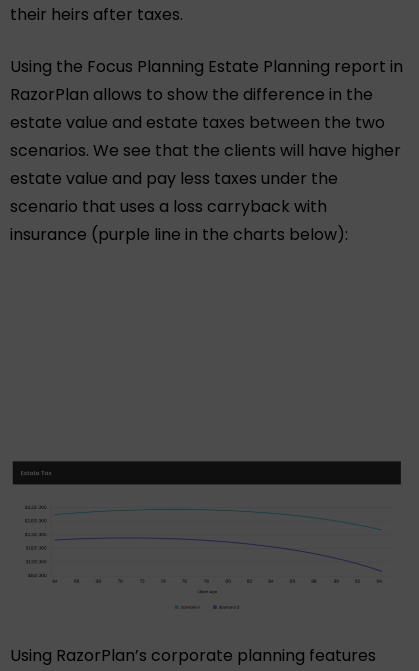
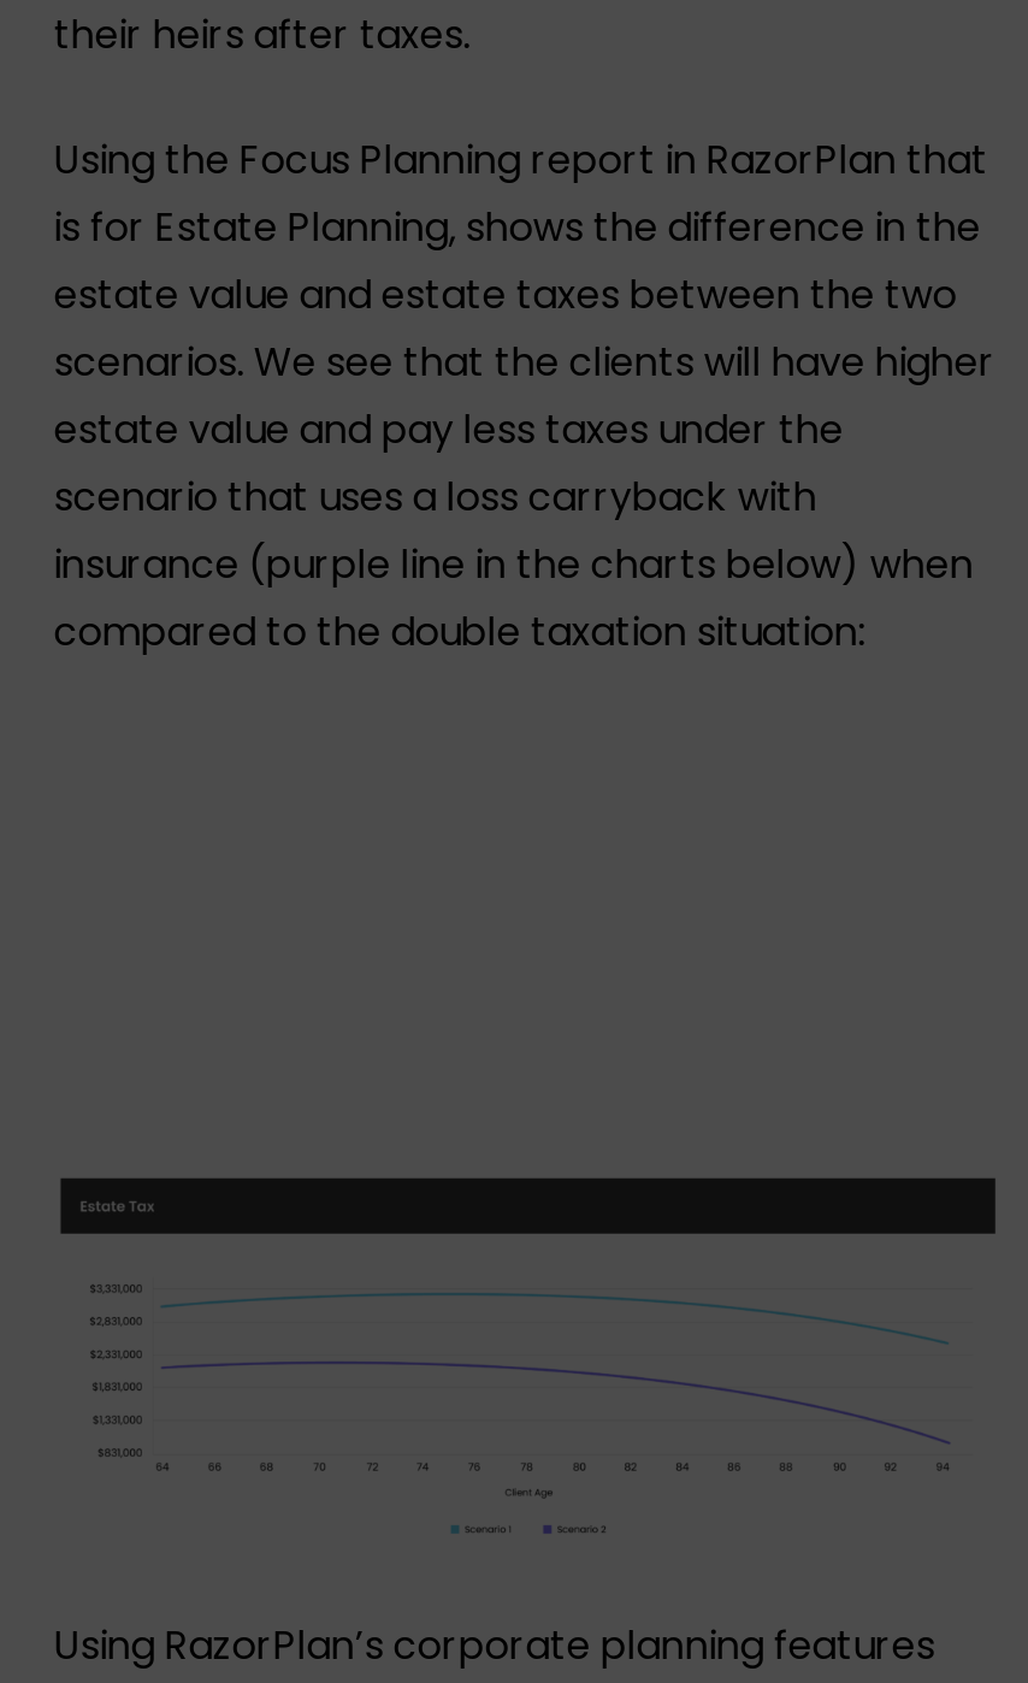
[10,55,403,106] Using the Focus Planning Estate Planning report in | RazorPlan allows to show the difference in the -> [54,133,988,256] Using the Focus Planning report in RazorPlan that | is for Estate Planning, shows the difference in the
[10,223,348,246] insurance (purple line in the charts below): -> [54,538,974,661] insurance (purple line in the charts below) when | compared to the double taxation situation:

